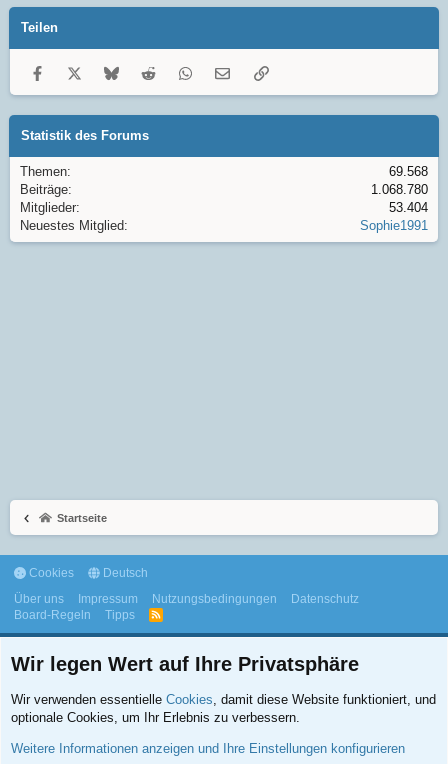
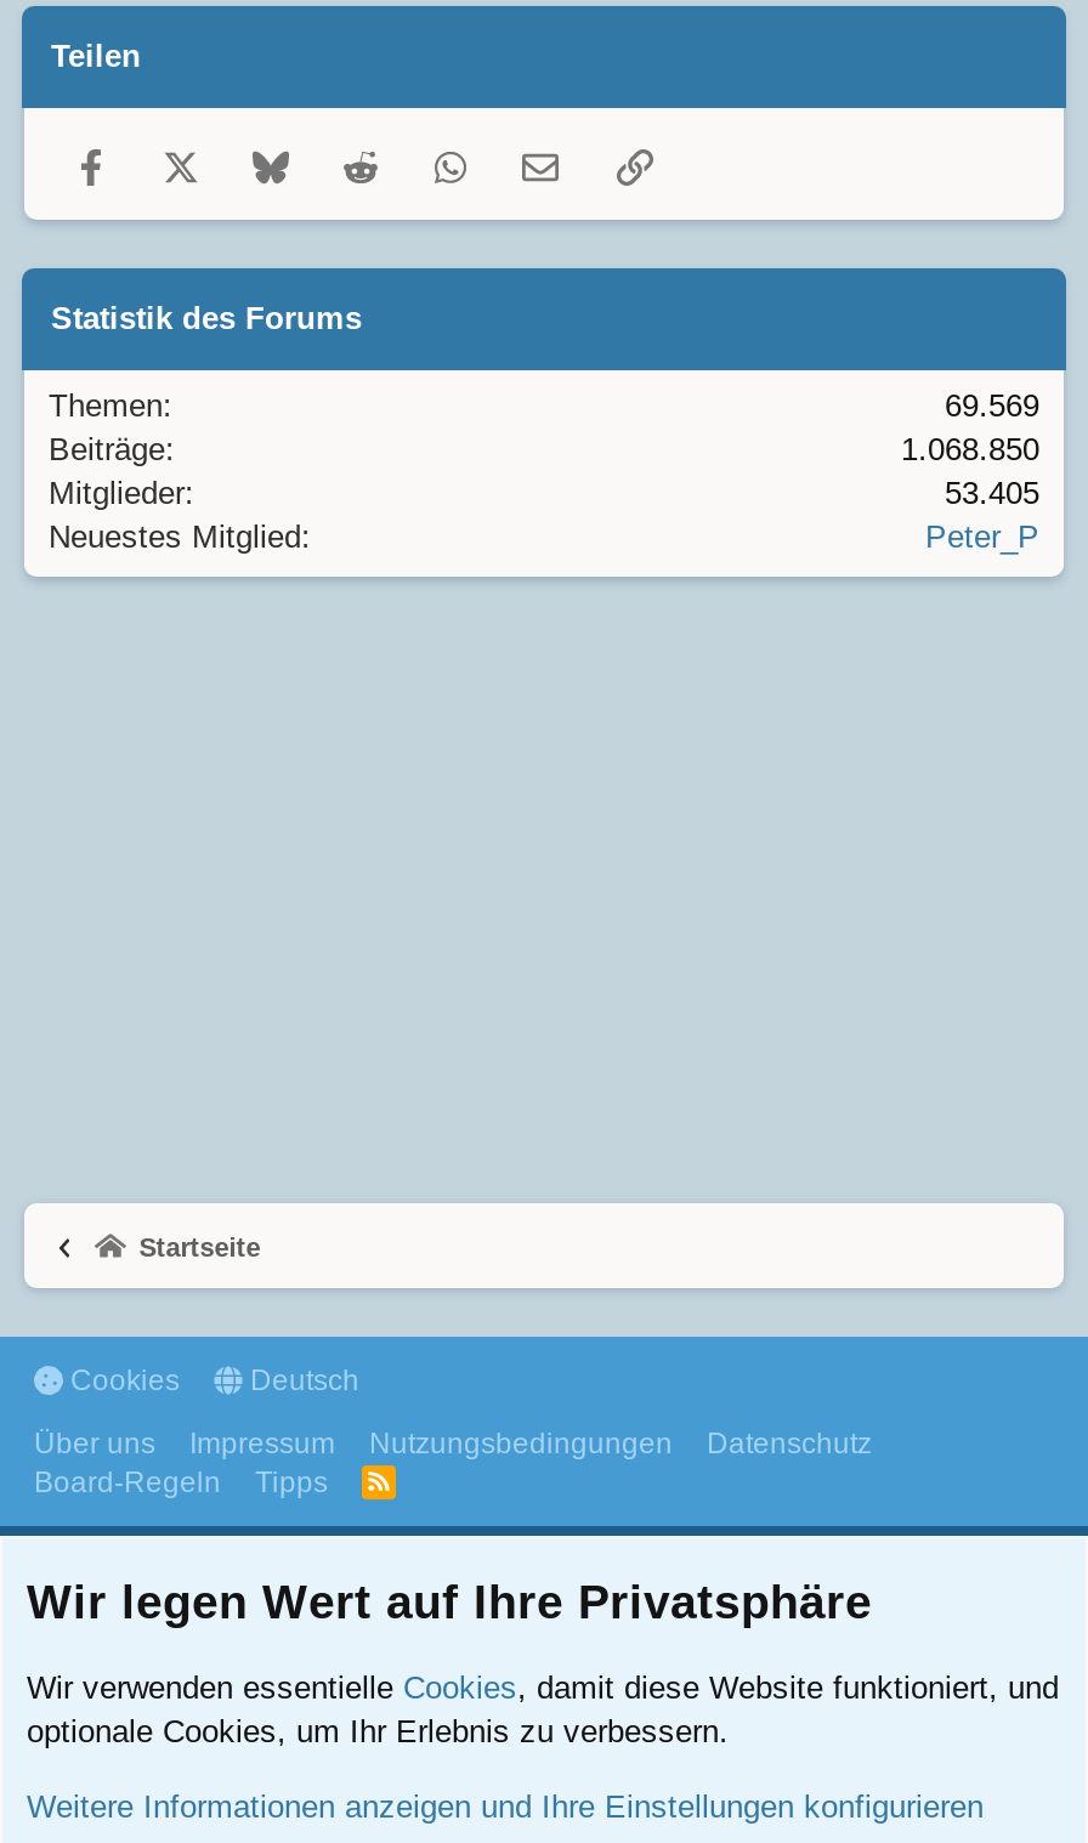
[389,164,428,179] 69.568 -> [945,388,1039,424] 69.569
[371,182,428,197] 1.068.780 -> [901,431,1039,468] 1.068.850
[389,200,428,215] 53.404 -> [945,475,1039,511] 53.405
[360,218,428,233] Sophie1991 -> [925,519,1039,555] Peter_P

